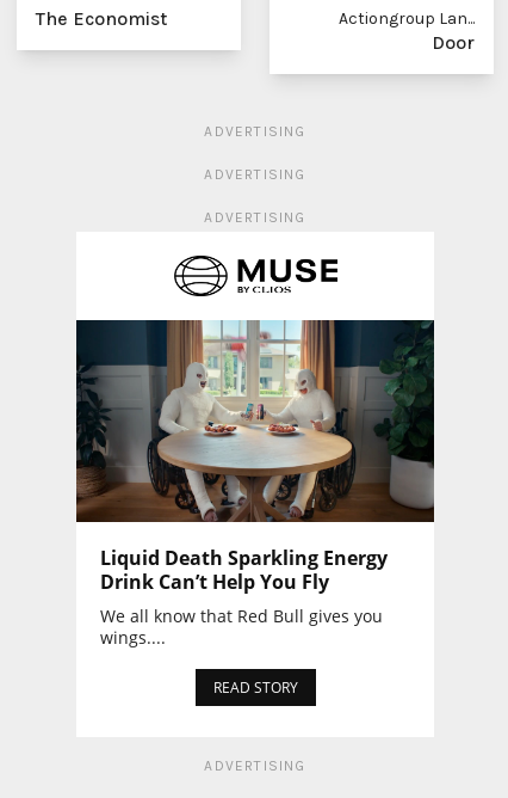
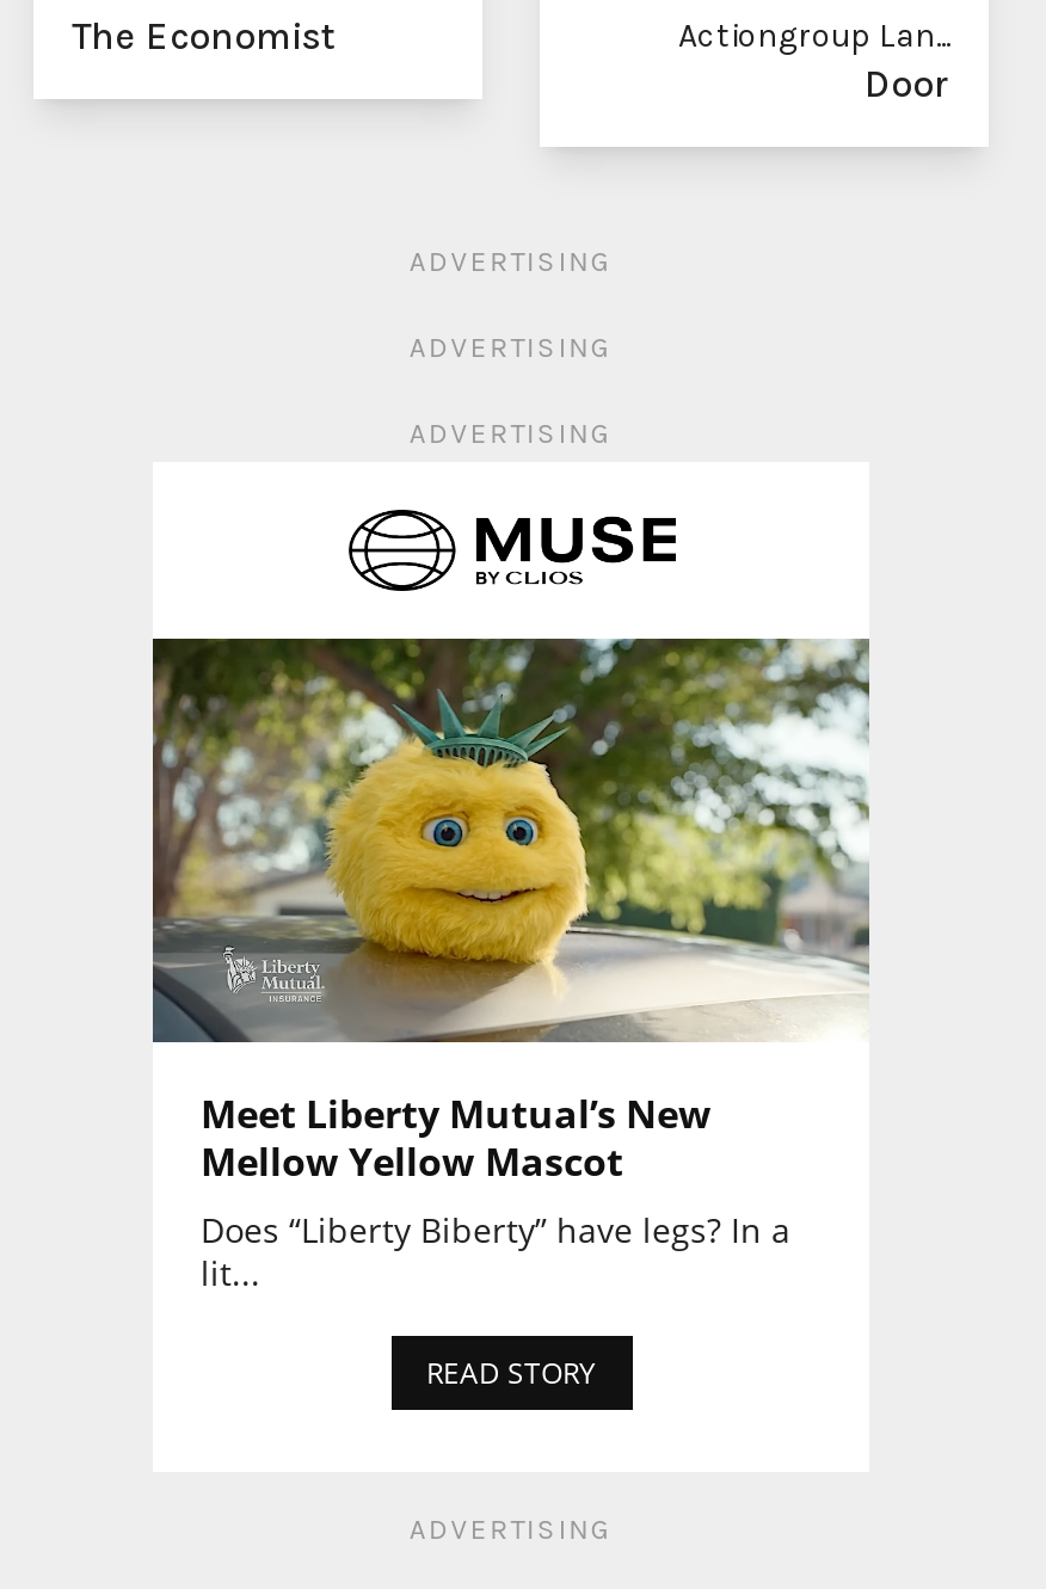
[75,319,435,648] [image] | Liquid Death Sparkling Energy | Drink Can’t Help You Fly | We all know that Red Bull gives you | wings.... -> [150,636,869,1295] [image] | Meet Liberty Mutual’s New | Mellow Yellow Mascot | Does “Liberty Biberty” have legs? In a | lit...

